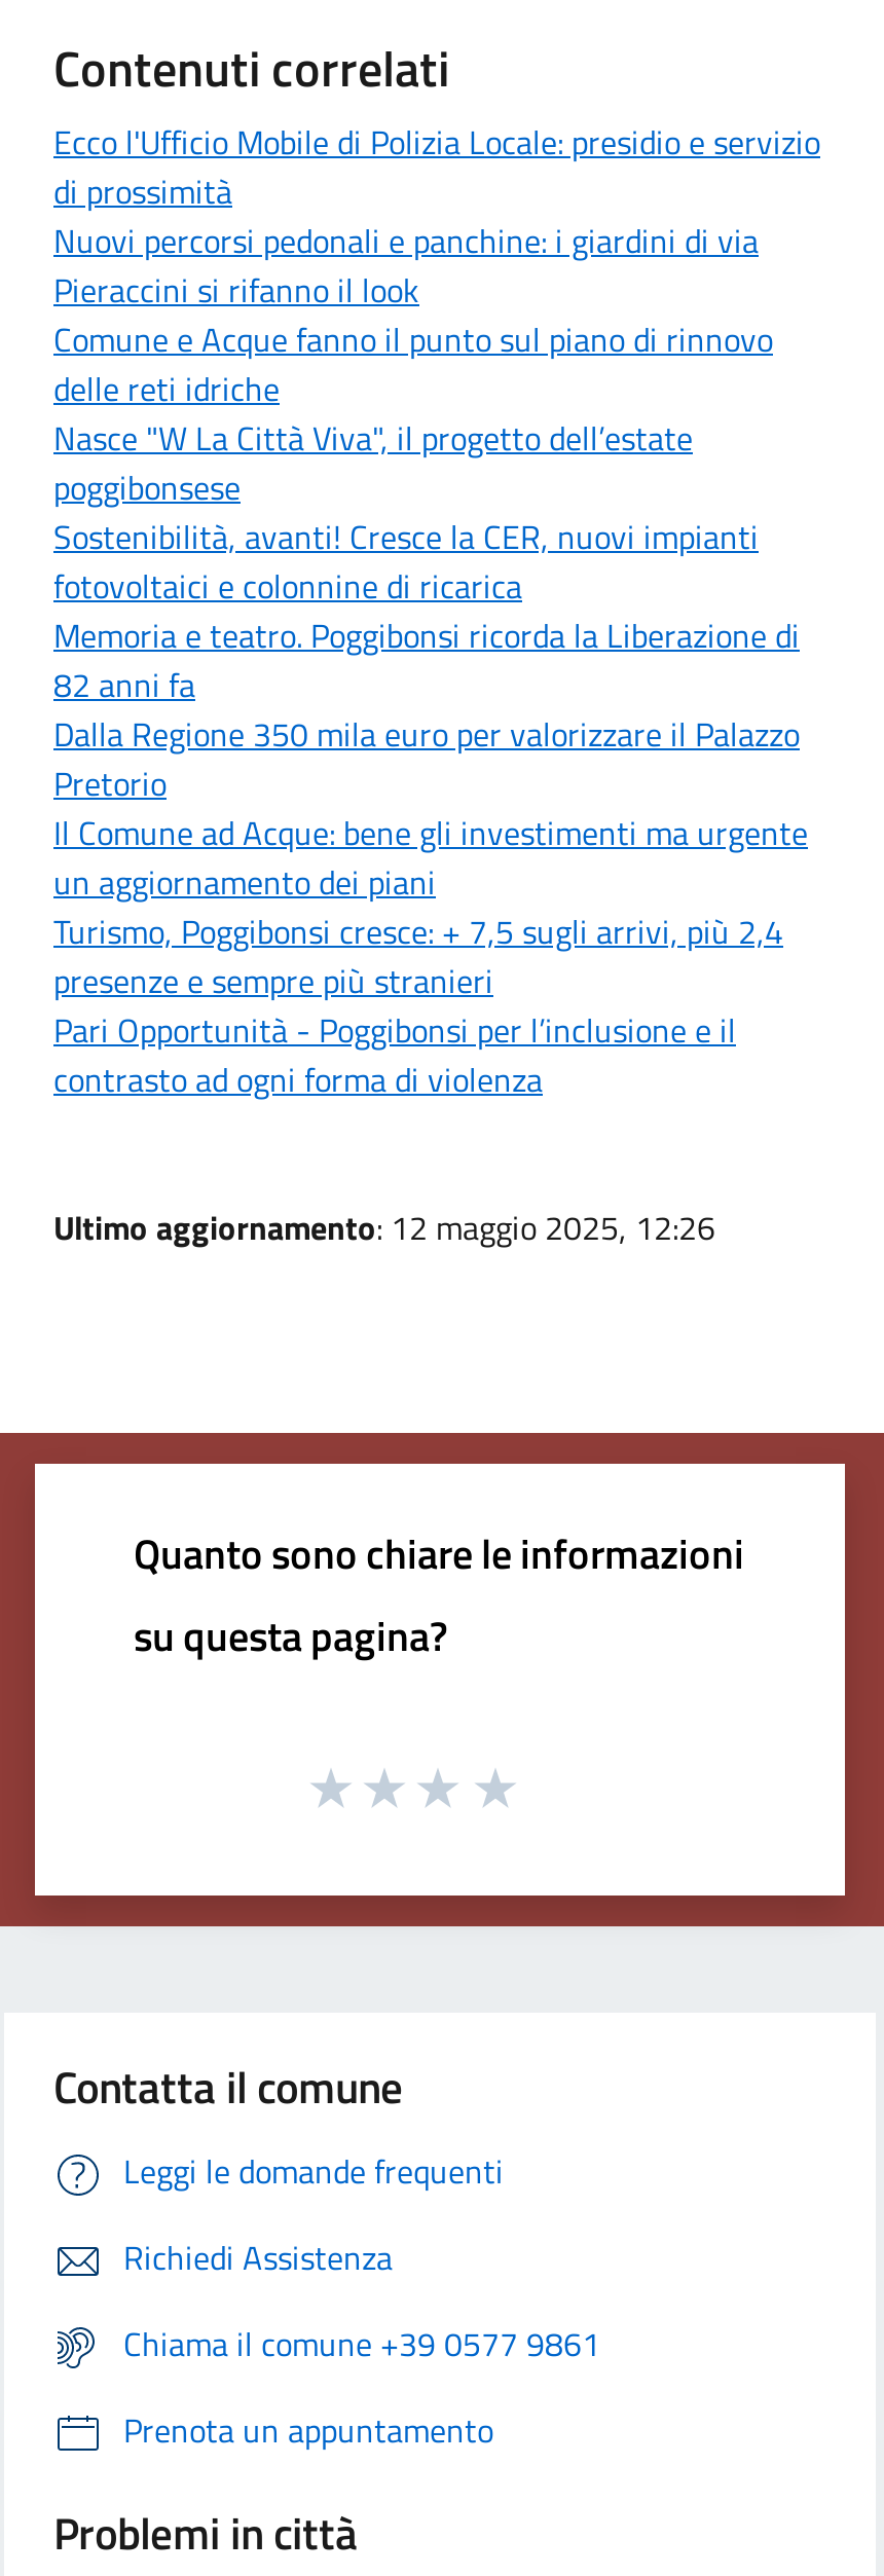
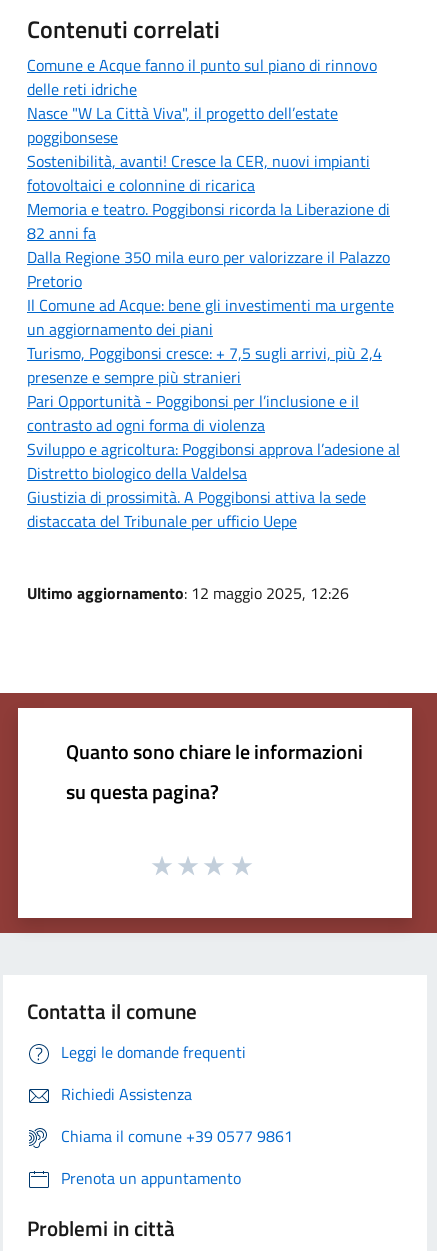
[53,117,820,314] Ecco l'Ufficio Mobile di Polizia Locale: presidio e servizio | di prossimità | Nuovi percorsi pedonali e panchine: i giardini di via | Pieraccini si rifanno il look -> none
moved [53,314,808,1103] -> [27,53,394,437]: Comune e Acque fanno il punto sul piano di rinnovo | delle reti idriche | Nasce "W La Città Viva", il progetto dell’estate | ... | Pari Opportunità - Poggibonsi per l’inclusione e il | contrasto ad ogni forma di violenza
none -> [27,437,400,533] Sviluppo e agricoltura: Poggibonsi approva l’adesione al | Distretto biologico della Valdelsa | Giustizia di prossimità. A Poggibonsi attiva la sede | distaccata del Tribunale per ufficio Uepe

